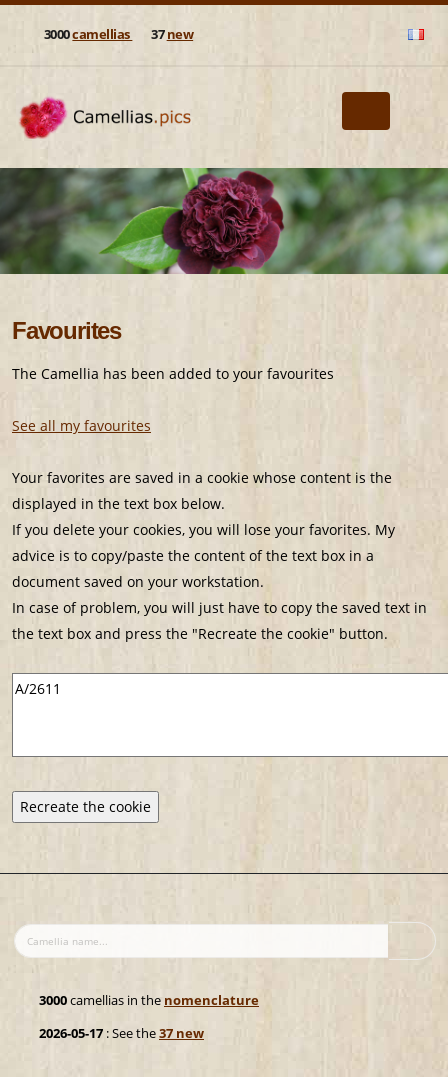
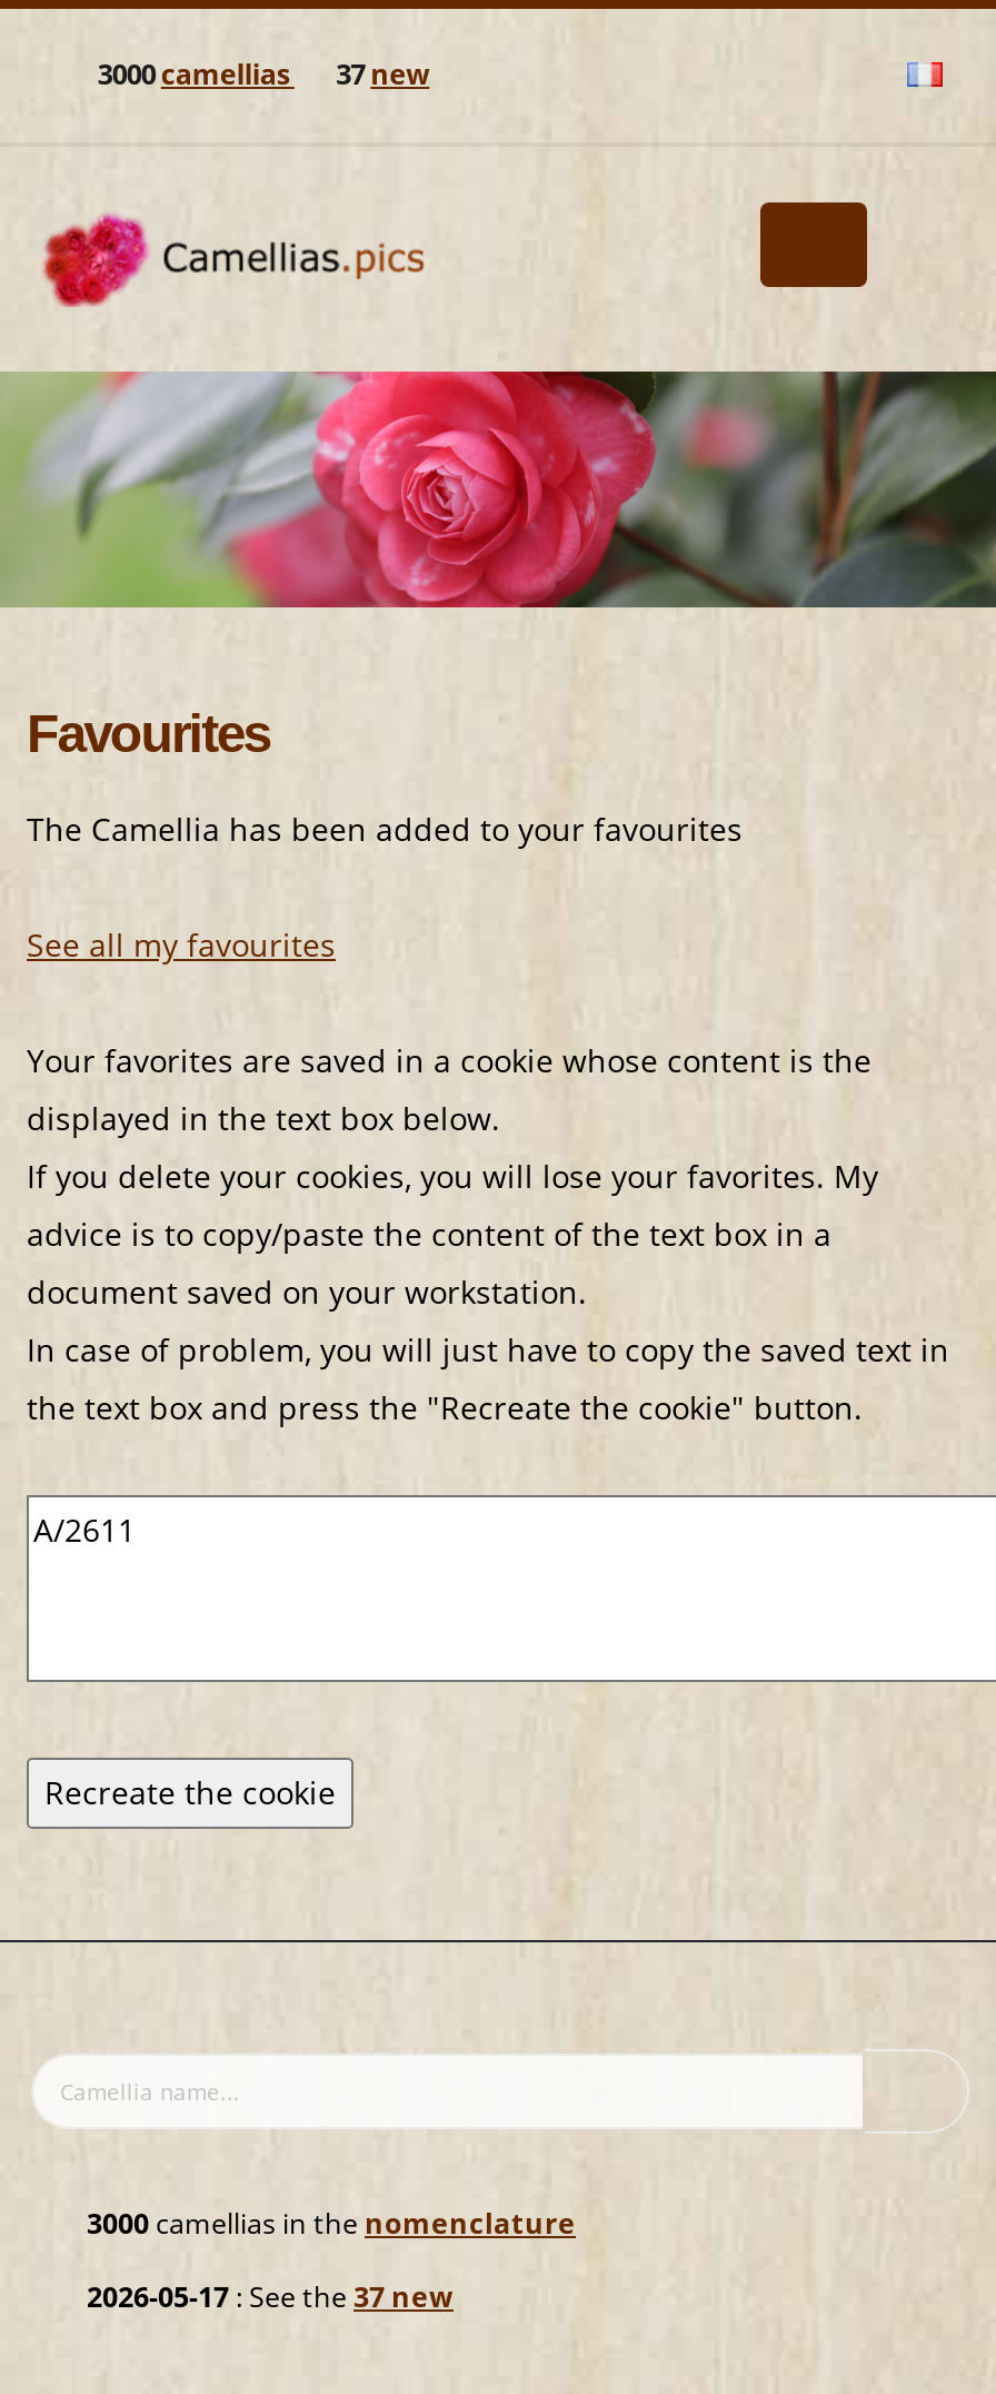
[3,167,445,275] [image] -> [7,369,989,610] [image]

